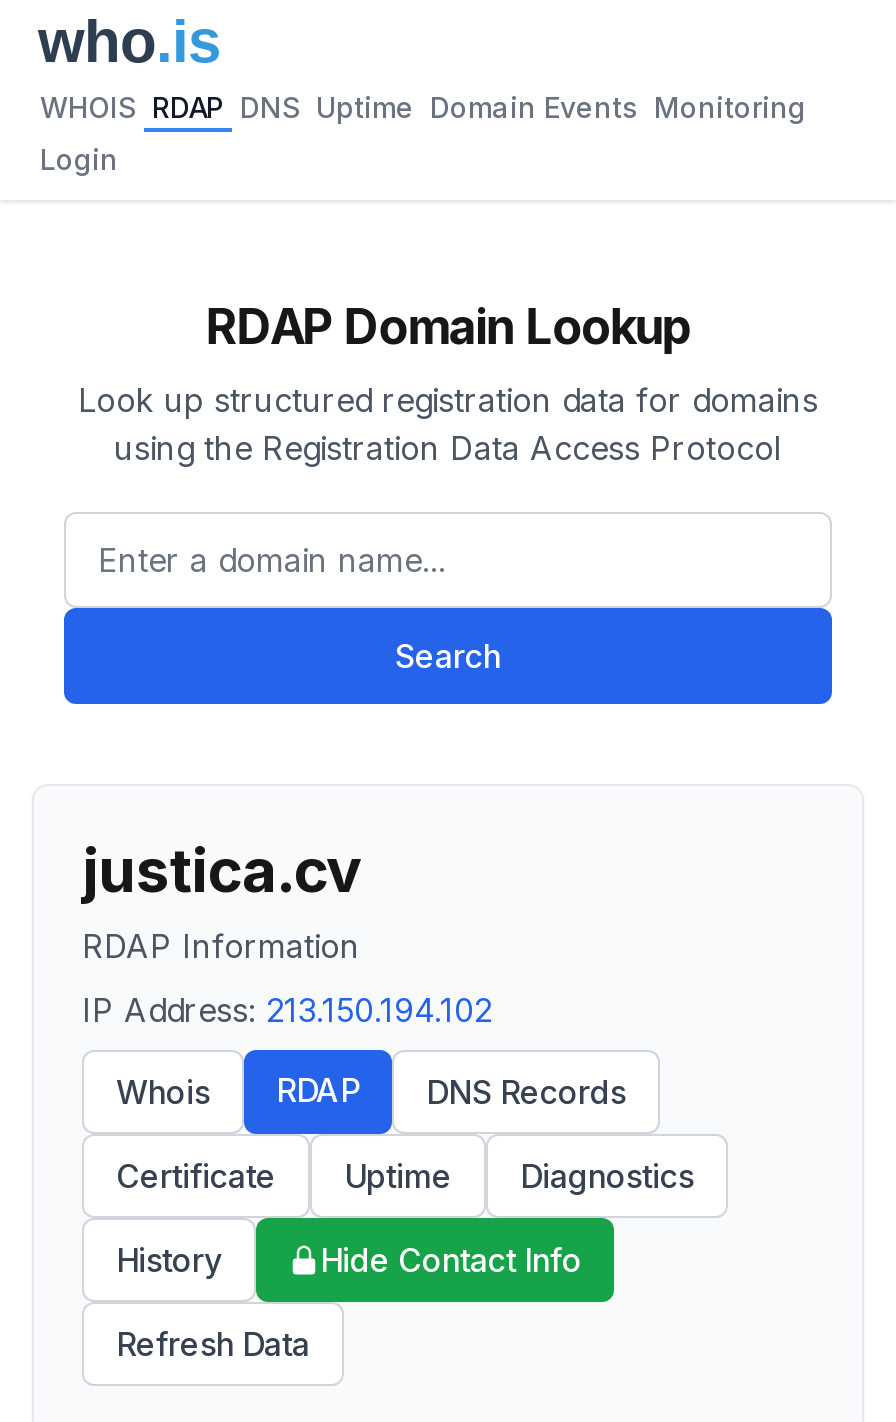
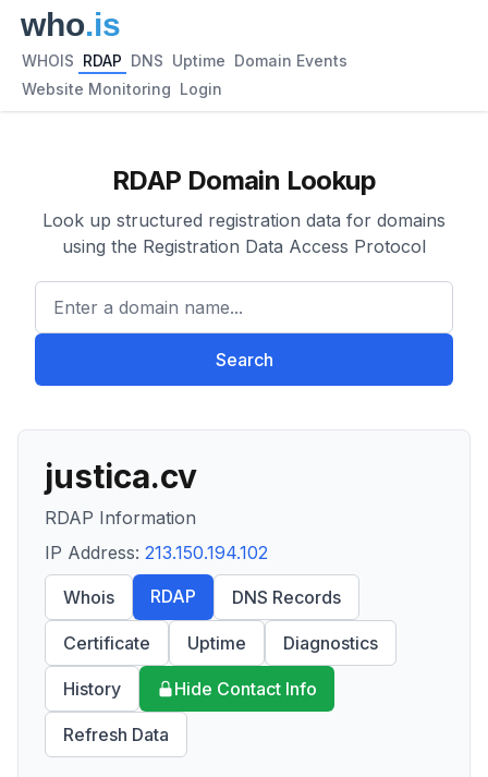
[40,90,806,124] WHOIS RDAP DNS Uptime Domain Events Monitoring -> [22,51,347,70] WHOIS RDAP DNS Uptime Domain Events
[40,142,118,176] Login -> [22,80,222,98] Website Monitoring Login

